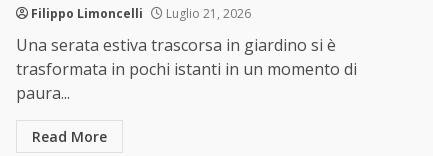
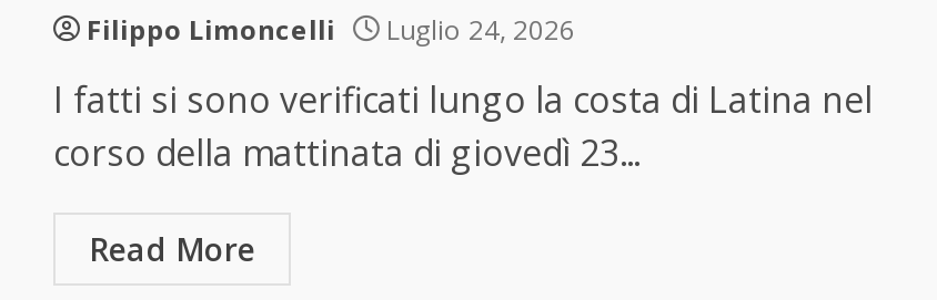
[31,5,251,22] Filippo Limoncelli Luglio 21, 2026 -> [87,11,575,49] Filippo Limoncelli Luglio 24, 2026
[16,34,357,104] Una serata estiva trascorsa in giardino si è | trasformata in pochi istanti in un momento di | paura... -> [53,75,873,177] I fatti si sono verificati lungo la costa di Latina nel | corso della mattinata di giovedì 23...

